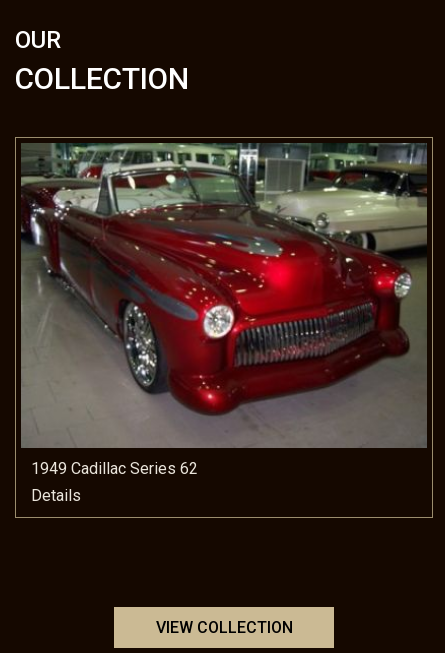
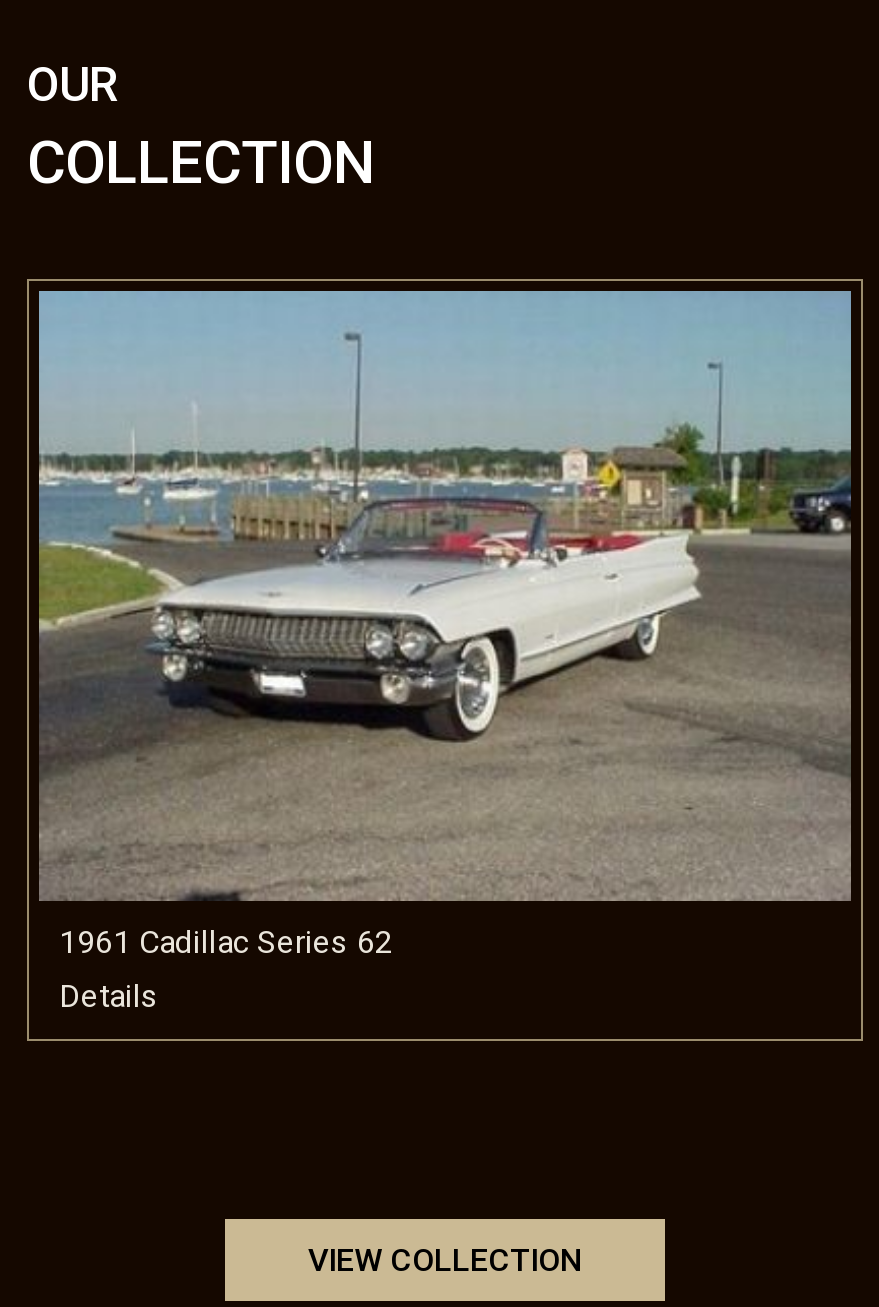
[20,142,428,477] [image] | 1949 Cadillac Series 62 -> [37,289,853,960] [image] | 1961 Cadillac Series 62

